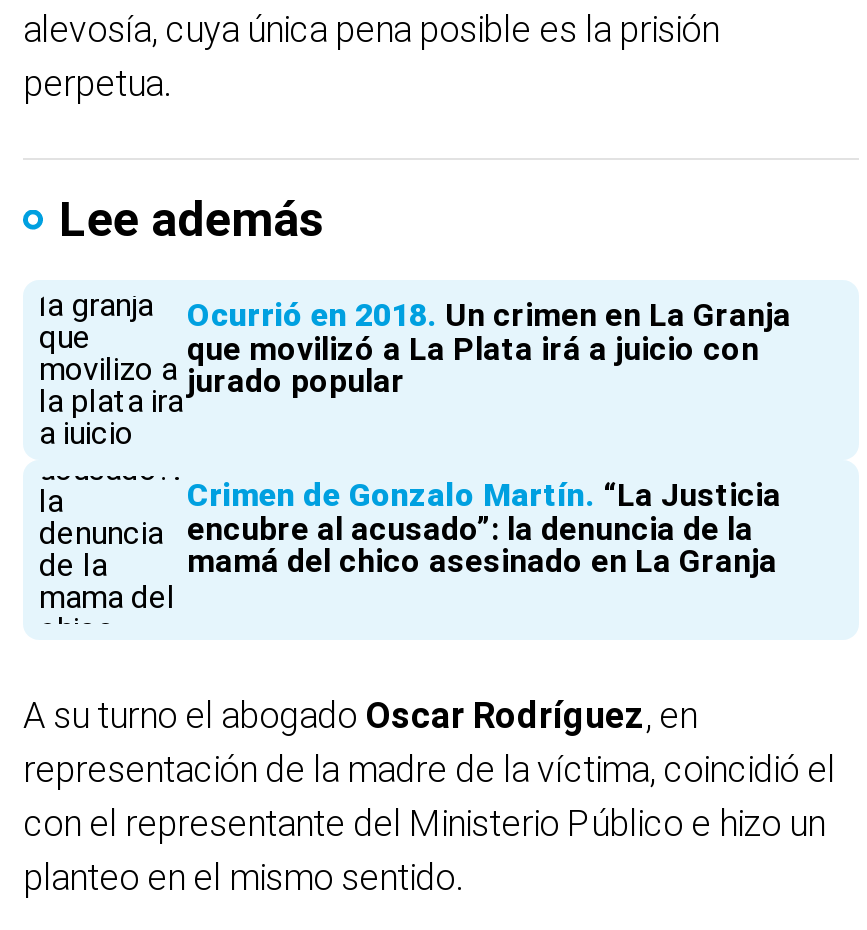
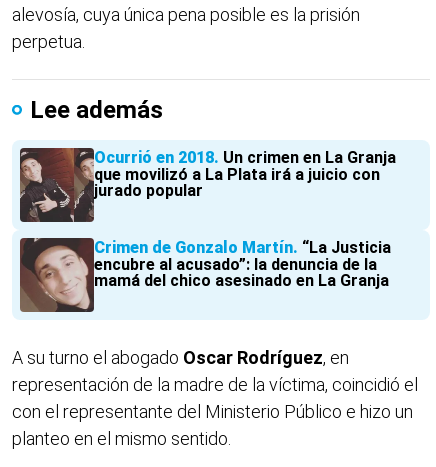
[39,296,187,446] [image] -> [19,147,95,223] [image]
[39,474,187,624] [image] -> [19,237,95,313] [image]

